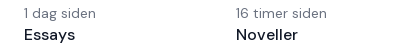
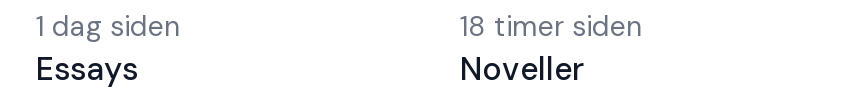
[236,4,327,22] 16 timer siden -> [460,8,642,44] 18 timer siden

